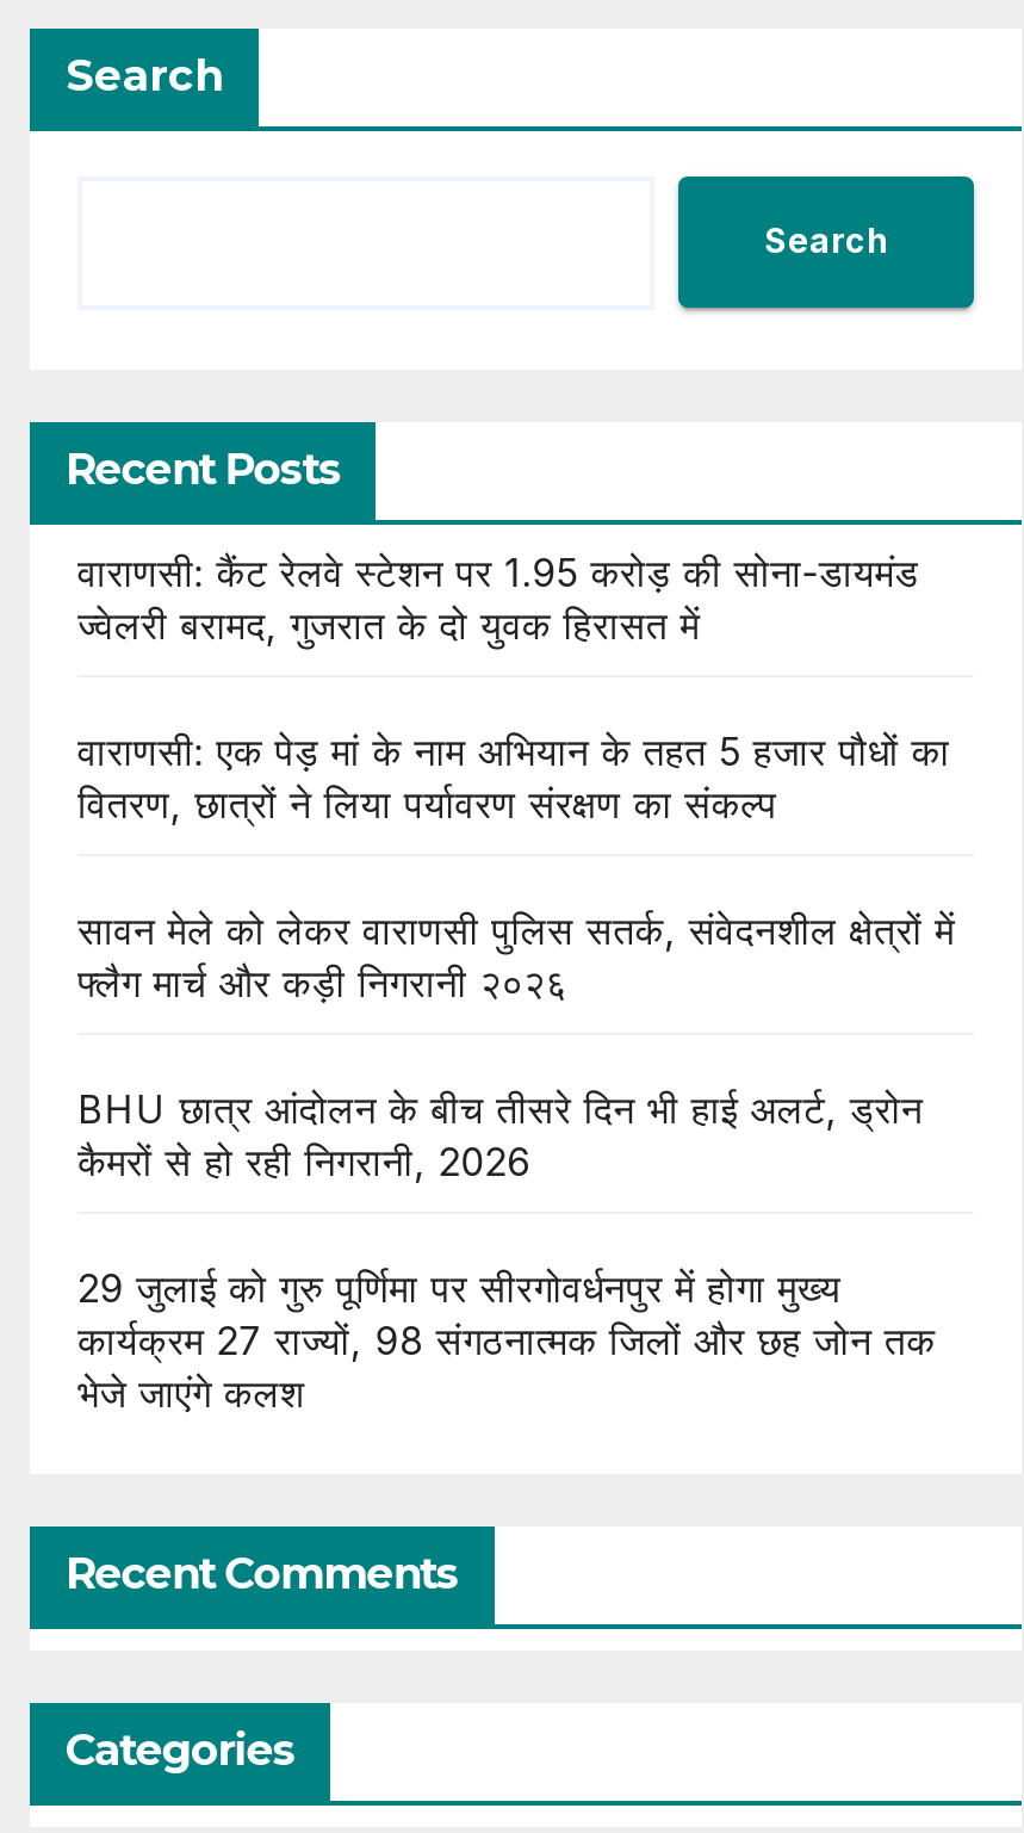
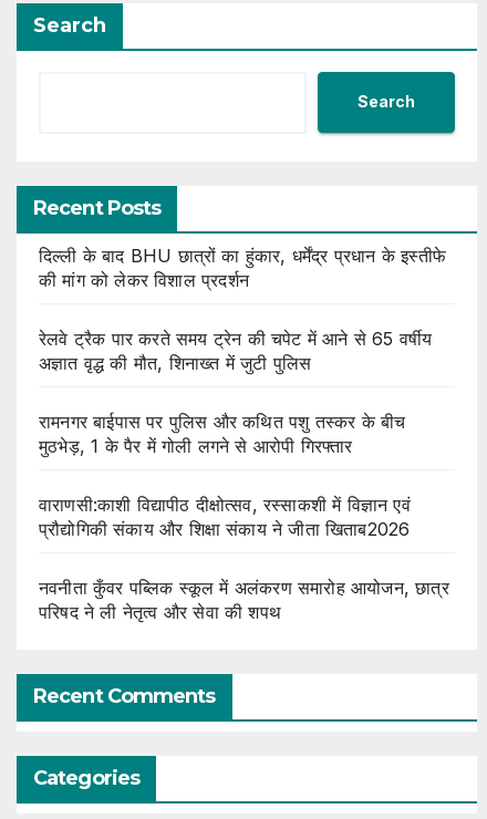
[77,548,919,648] वाराणसी: कैंट रेलवे स्टेशन पर 1.95 करोड़ की सोना-डायमंड | ज्वेलरी बरामद, गुजरात के दो युवक हिरासत में -> [39,244,446,291] दिल्ली के बाद BHU छात्रों का हुंकार, धर्मेंद्र प्रधान के इस्तीफे | की मांग को लेकर विशाल प्रदर्शन
[77,727,950,827] वाराणसी: एक पेड़ मां के नाम अभियान के तहत 5 हजार पौधों का | वितरण, छात्रों ने लिया पर्यावरण संरक्षण का संकल्प -> [39,327,432,374] रेलवे ट्रैक पार करते समय ट्रेन की चपेट में आने से 65 वर्षीय | अज्ञात वृद्ध की मौत, शिनाख्त में जुटी पुलिस
[77,906,954,1006] सावन मेले को लेकर वाराणसी पुलिस सतर्क, संवेदनशील क्षेत्रों में | फ्लैग मार्च और कड़ी निगरानी २०२६ -> [39,410,406,457] रामनगर बाईपास पर पुलिस और कथित पशु तस्कर के बीच | मुठभेड़, 1 के पैर में गोली लगने से आरोपी गिरफ्तार
[77,1085,923,1185] BHU छात्र आंदोलन के बीच तीसरे दिन भी हाई अलर्ट, ड्रोन | कैमरों से हो रही निगरानी, 2026 -> [39,493,410,540] वाराणसी:काशी विद्यापीठ दीक्षोत्सव, रस्साकशी में विज्ञान एवं | प्रौद्योगिकी संकाय और शिक्षा संकाय ने जीता खिताब2026
[77,1263,935,1416] 29 जुलाई को गुरु पूर्णिमा पर सीरगोवर्धनपुर में होगा मुख्य | कार्यक्रम 27 राज्यों, 98 संगठनात्मक जिलों और छह जोन तक | भेजे जाएंगे कलश -> [39,576,449,623] नवनीता कुँवर पब्लिक स्कूल में अलंकरण समारोह आयोजन, छात्र | परिषद ने ली नेतृत्व और सेवा की शपथ

